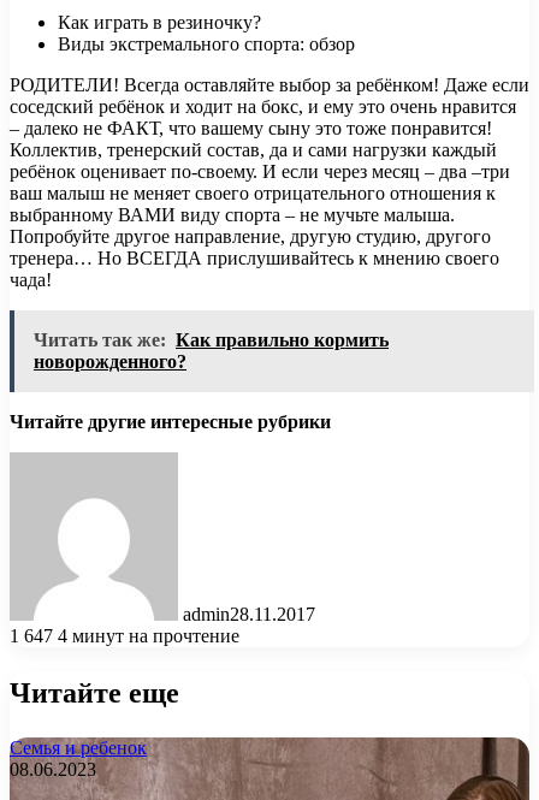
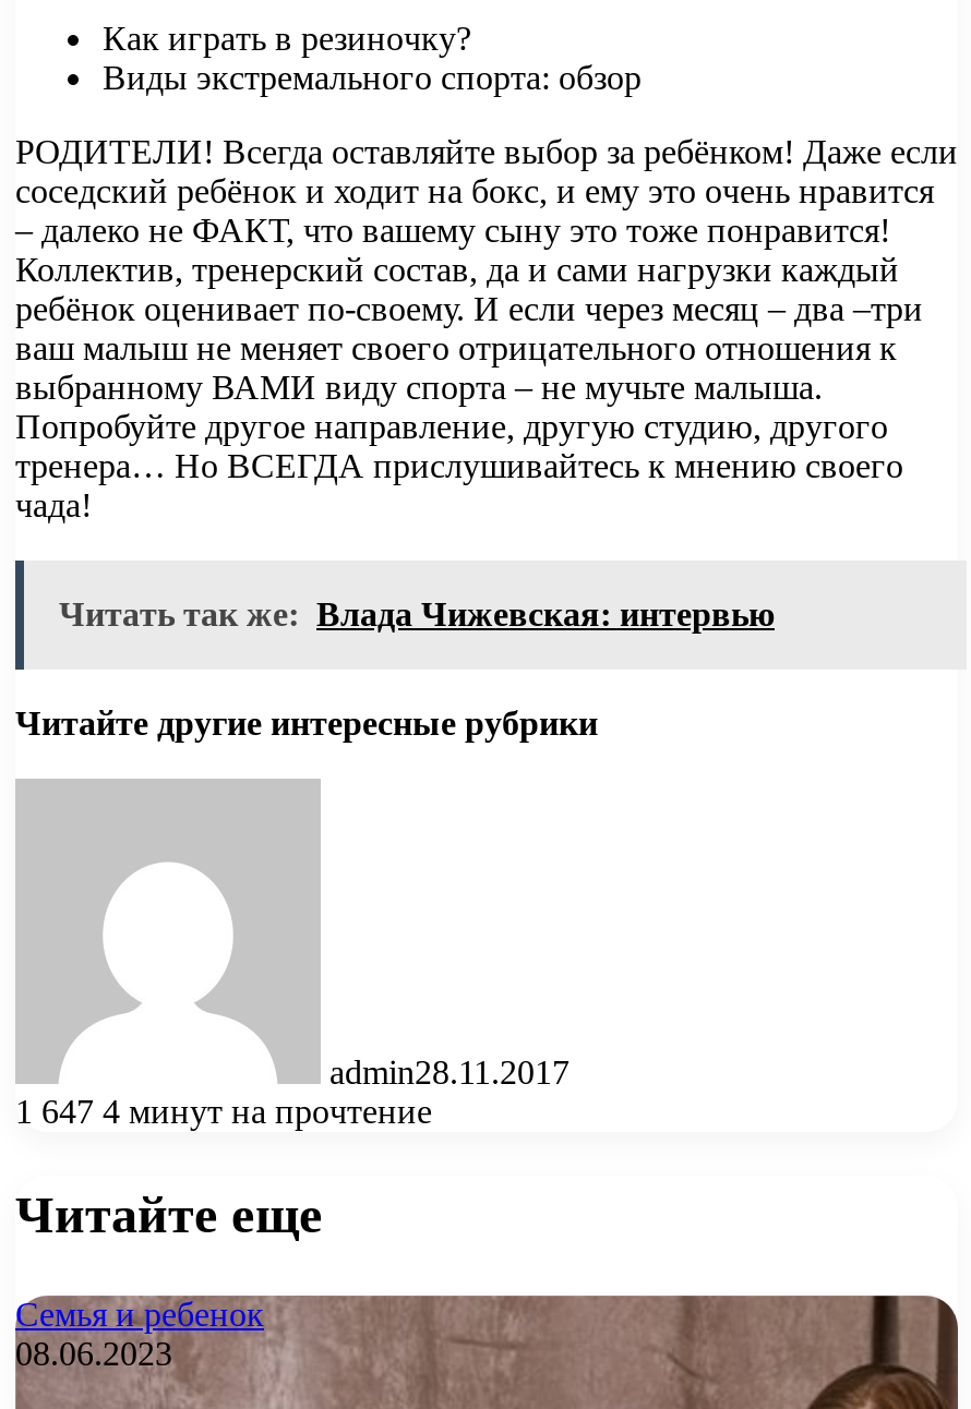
[34,329,389,371] Читать так же: Как правильно кормить | новорожденного? -> [59,595,775,632] Читать так же: Влада Чижевская: интервью

